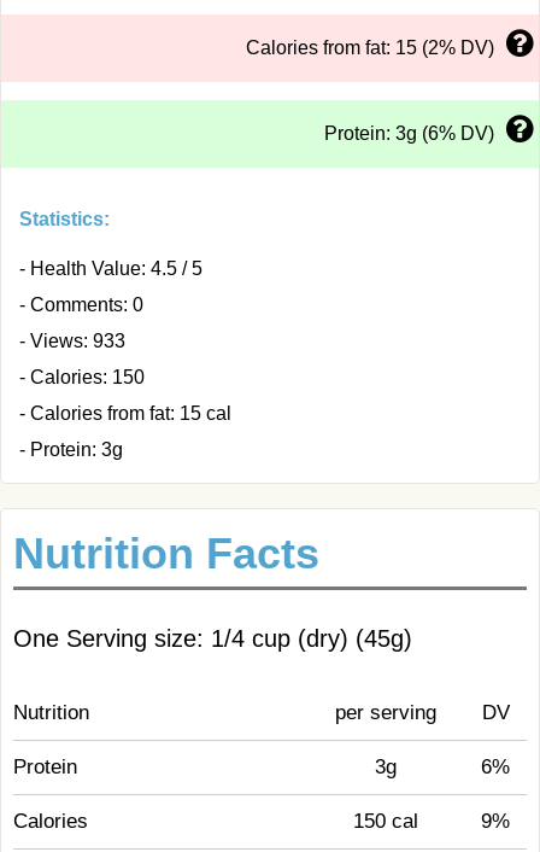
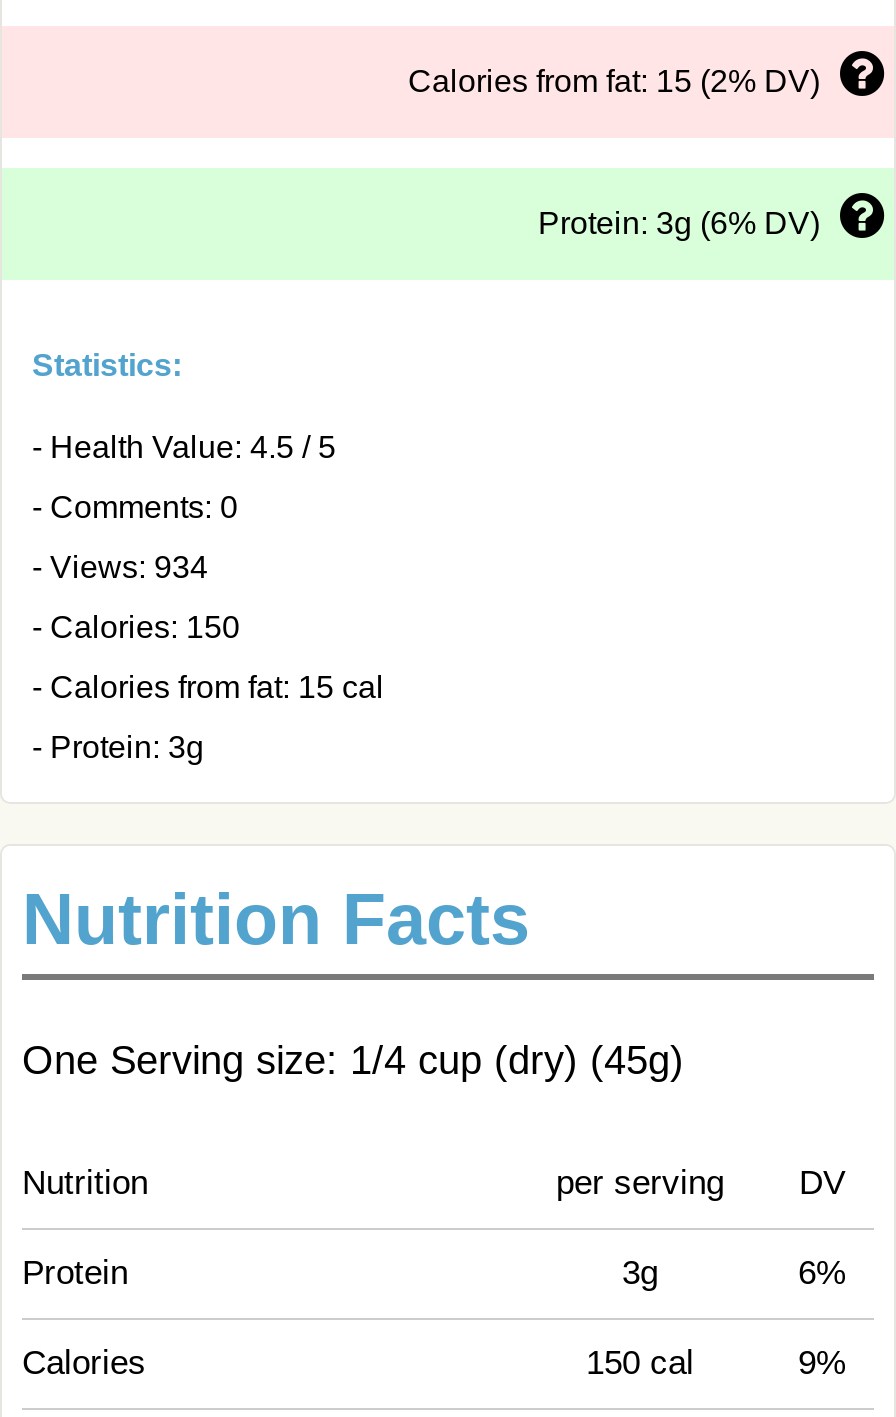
[19,331,125,351] - Views: 933 -> [32,550,208,584] - Views: 934

